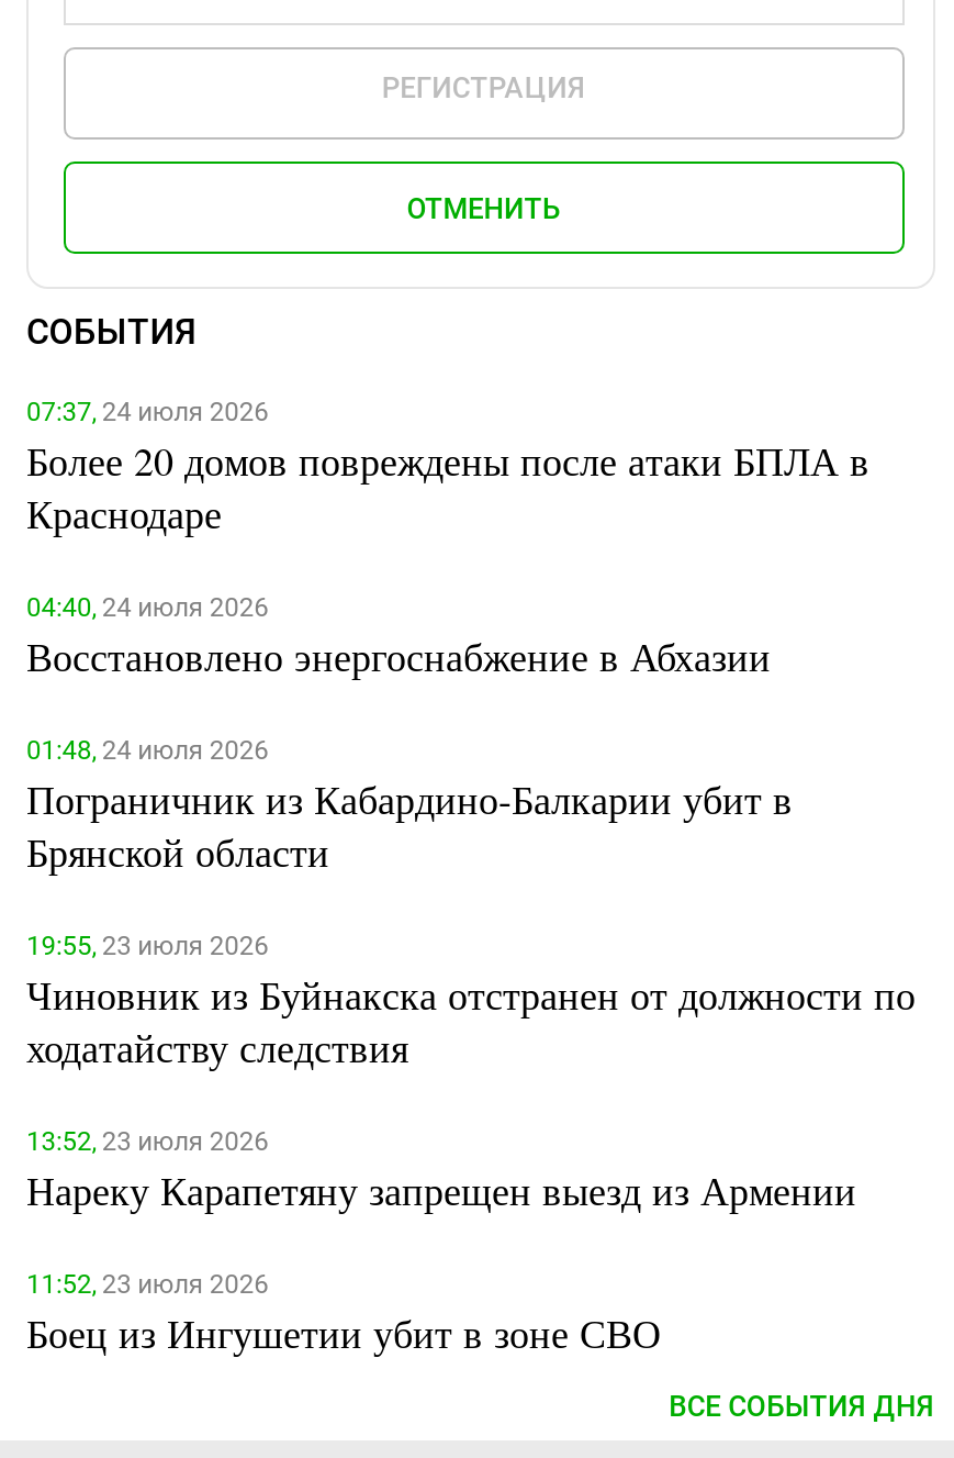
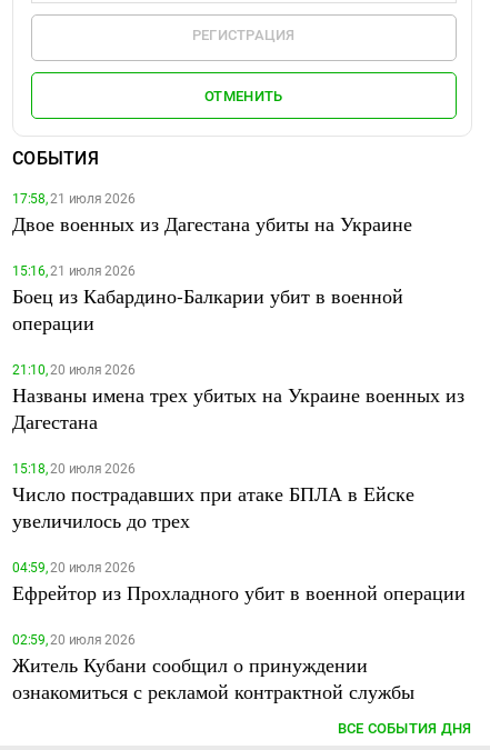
[26,397,869,539] 07:37, 24 июля 2026 | Более 20 домов повреждены после атаки БПЛА в | Краснодаре -> [12,191,412,237] 17:58, 21 июля 2026 | Двое военных из Дагестана убиты на Украине
[26,592,771,682] 04:40, 24 июля 2026 | Восстановлено энергоснабжение в Абхазии -> [12,263,403,336] 15:16, 21 июля 2026 | Боец из Кабардино-Балкарии убит в военной | операции
[26,735,793,878] 01:48, 24 июля 2026 | Пограничник из Кабардино-Балкарии убит в | Брянской области -> [12,362,464,434] 21:10, 20 июля 2026 | Названы имена трех убитых на Украине военных из | Дагестана
[26,931,916,1073] 19:55, 23 июля 2026 | Чиновник из Буйнакска отстранен от должности по | ходатайству следствия -> [12,461,414,533] 15:18, 20 июля 2026 | Число пострадавших при атаке БПЛА в Ейске | увеличилось до трех
[26,1126,856,1216] 13:52, 23 июля 2026 | Нареку Карапетяну запрещен выезд из Армении -> [12,560,466,606] 04:59, 20 июля 2026 | Ефрейтор из Прохладного убит в военной операции
[26,1269,661,1359] 11:52, 23 июля 2026 | Боец из Ингушетии убит в зоне СВО -> [12,632,414,704] 02:59, 20 июля 2026 | Житель Кубани сообщил о принуждении | ознакомиться с рекламой контрактной службы

